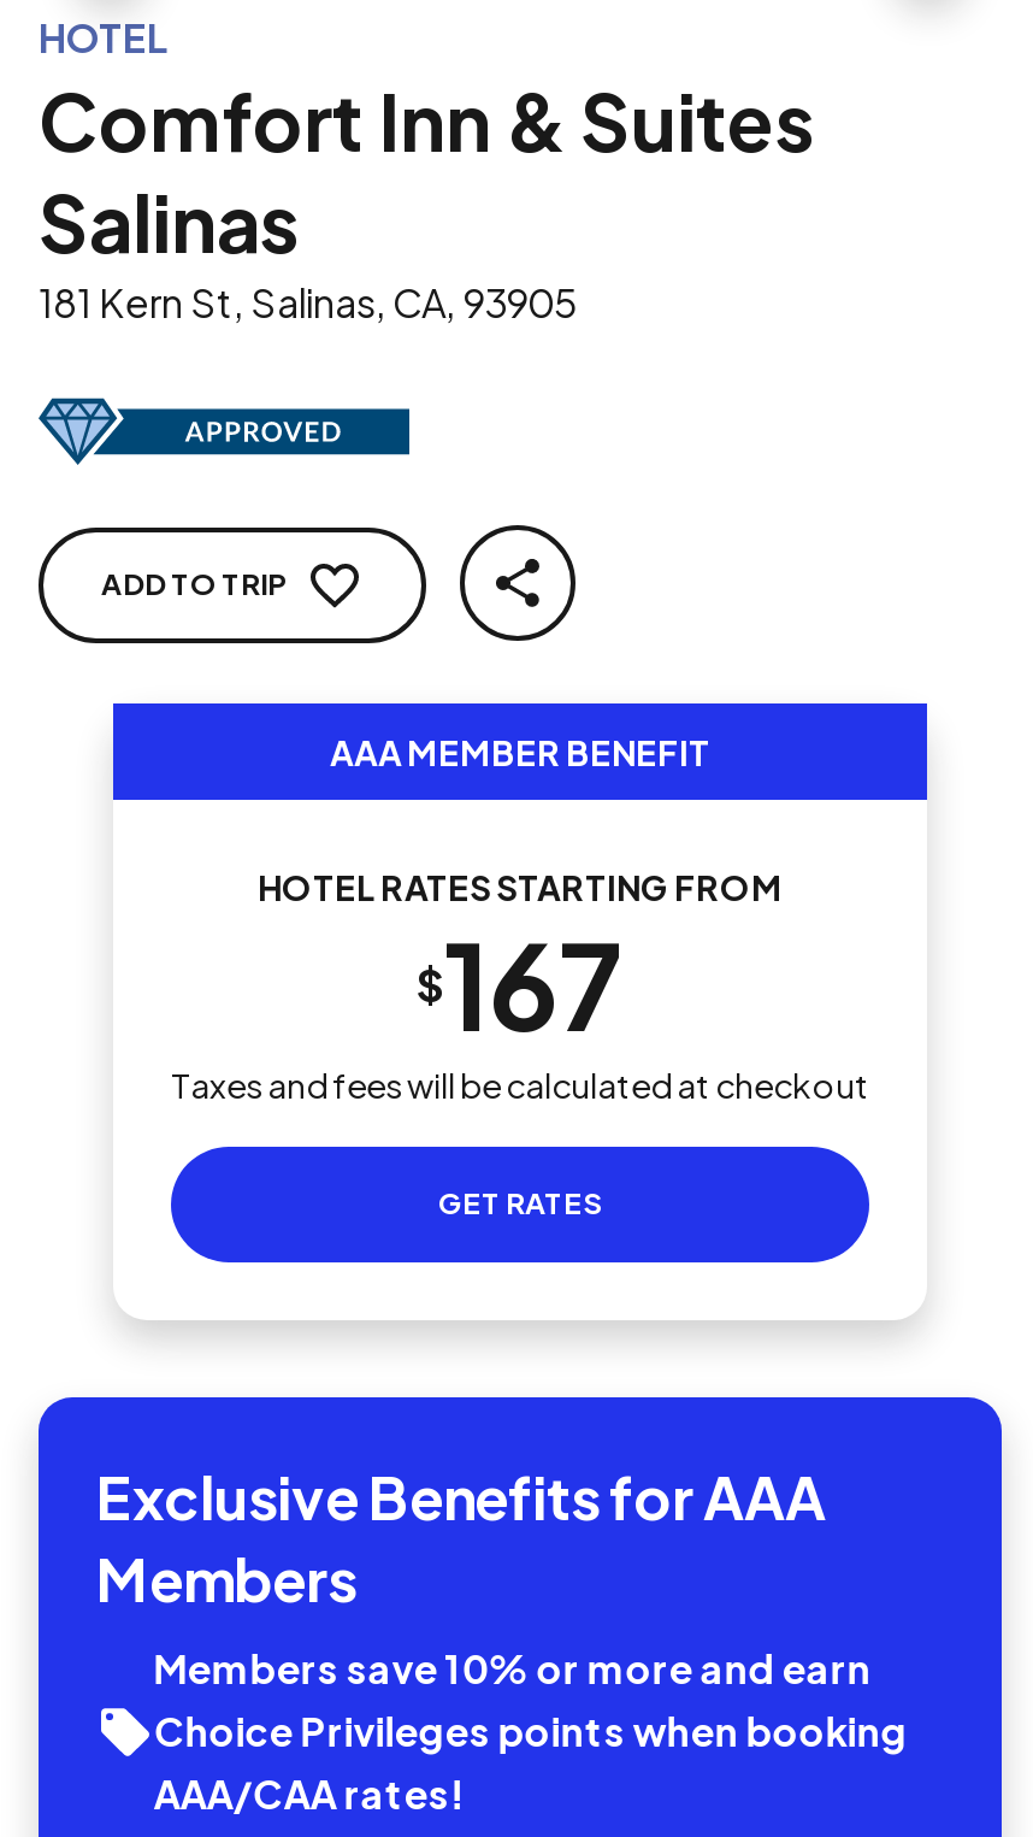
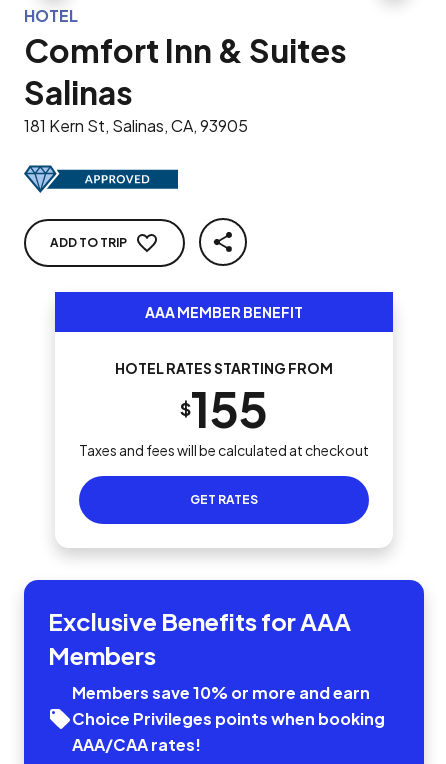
[417,911,624,1058] $167 -> [180,378,268,439] $155

